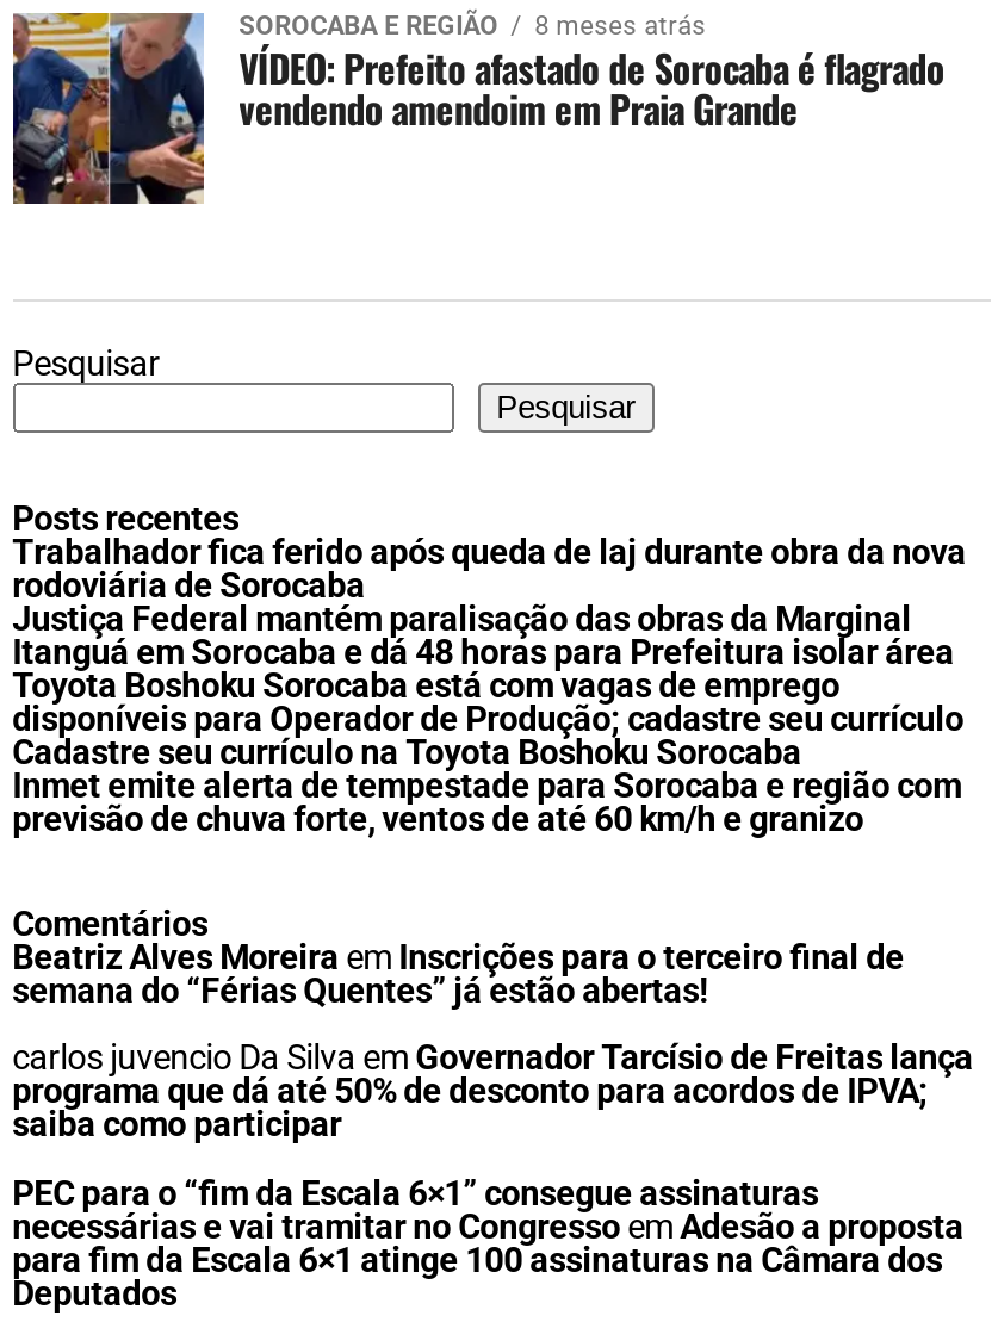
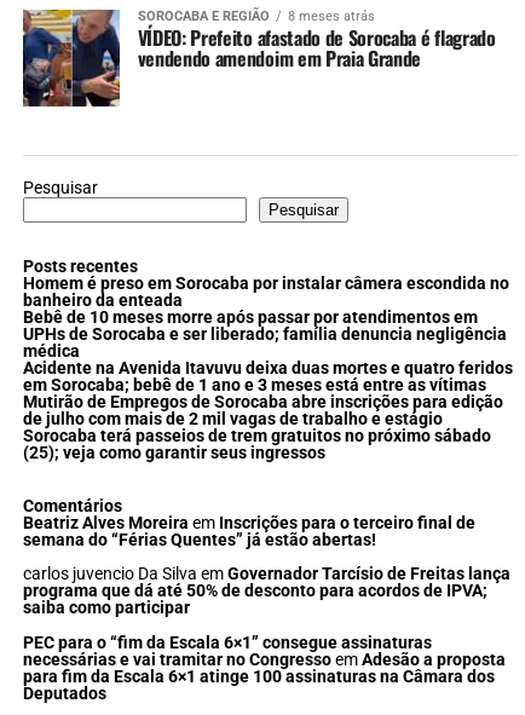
[12,533,966,840] Trabalhador fica ferido após queda de laj durante obra da nova | rodoviária de Sorocaba | Justiça Federal mantém paralisação das obras da Marginal | Itanguá em Sorocaba e dá 48 horas para Prefeitura isolar área | Toyota Boshoku Sorocaba está com vagas de emprego | disponíveis para Operador de Produção; cadastre seu currículo | Cadastre seu currículo na Toyota Boshoku Sorocaba | Inmet emite alerta de tempestade para Sorocaba e região com | previsão de chuva forte, ventos de até 60 km/h e granizo -> [23,273,513,463] Homem é preso em Sorocaba por instalar câmera escondida no | banheiro da enteada | Bebê de 10 meses morre após passar por atendimentos em | UPHs de Sorocaba e ser liberado; família denuncia negligência | médica | Acidente na Avenida Itavuvu deixa duas mortes e quatro feridos | em Sorocaba; bebê de 1 ano e 3 meses está entre as vítimas | Mutirão de Empregos de Sorocaba abre inscrições para edição | de julho com mais de 2 mil vagas de trabalho e estágio | Sorocaba terá passeios de trem gratuitos no próximo sábado | (25); veja como garantir seus ingressos

